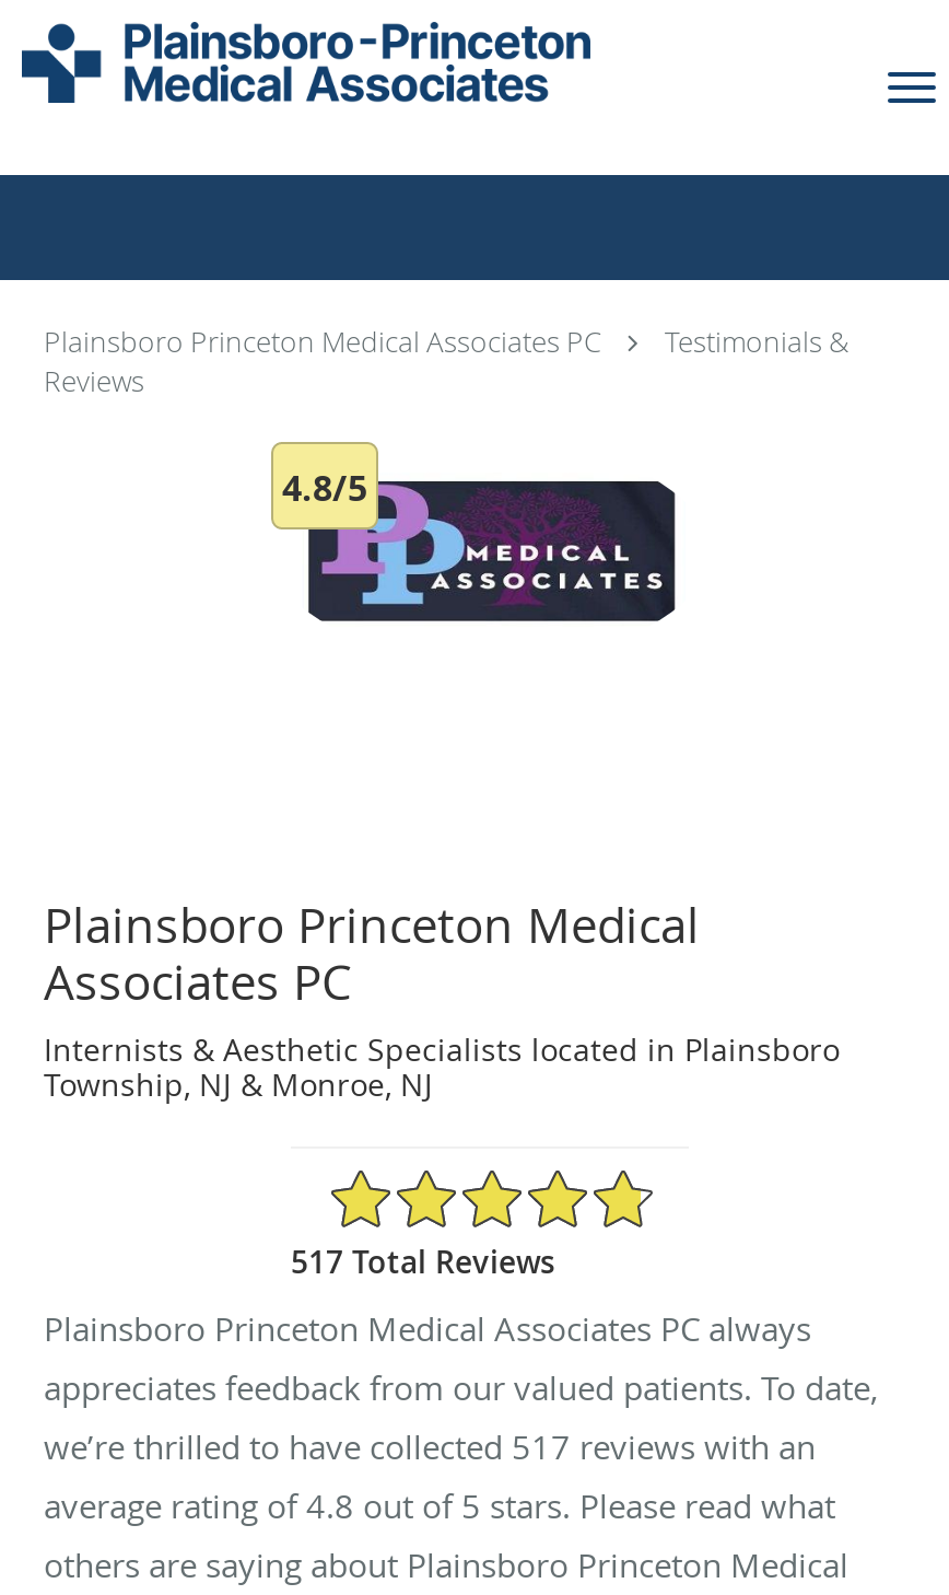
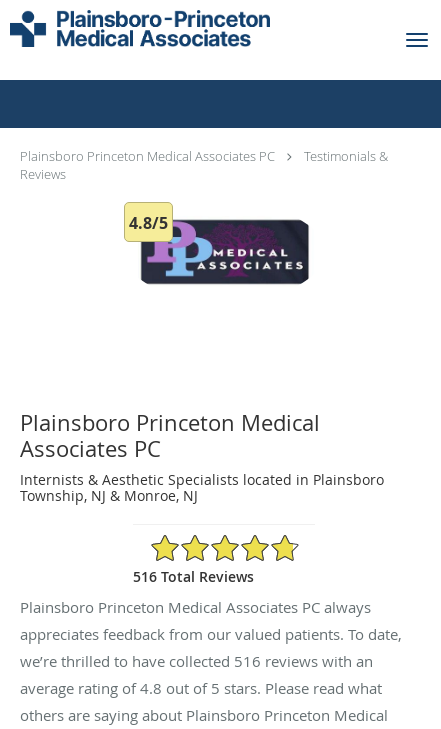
[291,1239,555,1281] 517 Total Reviews -> [133,566,254,585] 516 Total Reviews
[44,1423,816,1467] we’re thrilled to have collected 517 reviews with an -> [20,650,373,670] we’re thrilled to have collected 516 reviews with an

